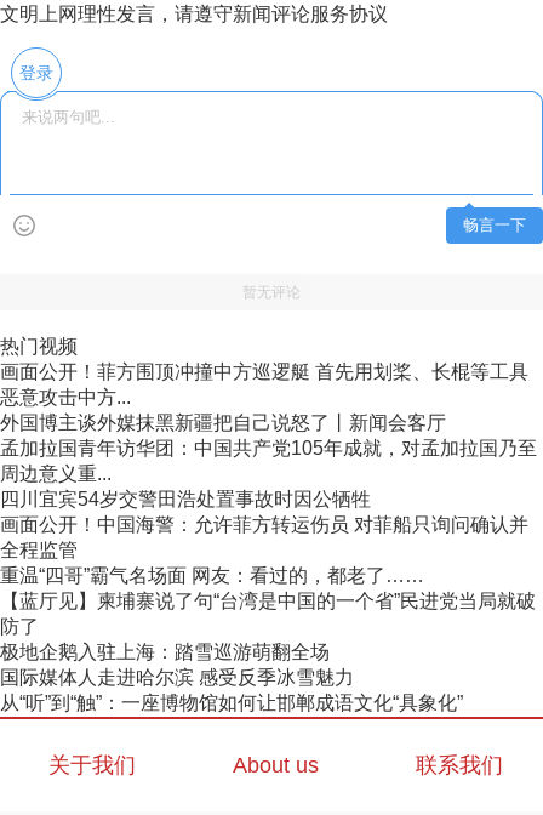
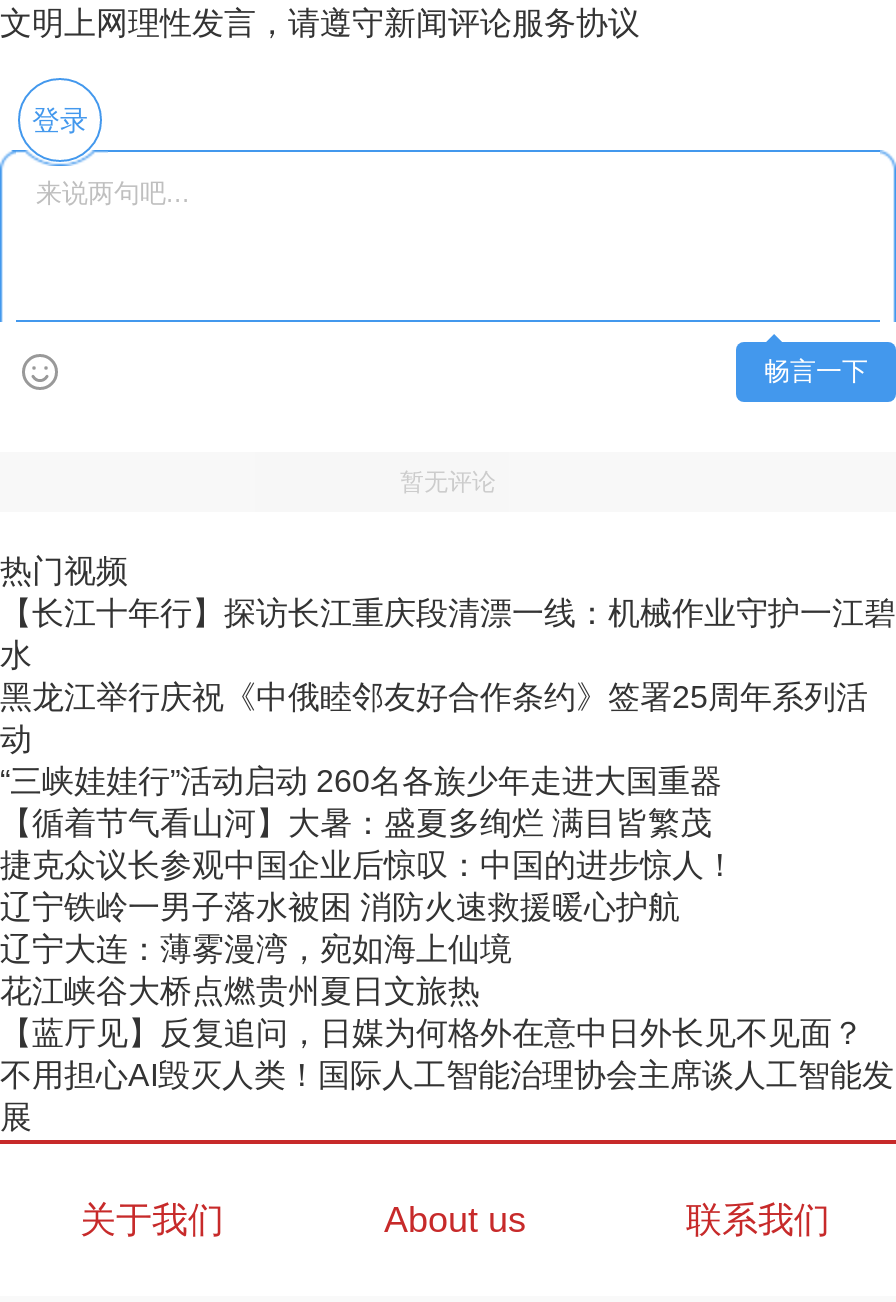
[0,361,537,713] 画面公开！菲方围顶冲撞中方巡逻艇 首先用划桨、长棍等工具 | 恶意攻击中方... | 外国博主谈外媒抹黑新疆把自己说怒了丨新闻会客厅 | 孟加拉国青年访华团：中国共产党105年成就，对孟加拉国乃至 | 周边意义重... | 四川宜宾54岁交警田浩处置事故时因公牺牲 | 画面公开！中国海警：允许菲方转运伤员 对菲船只询问确认并 | 全程监管 | 重温“四哥”霸气名场面 网友：看过的，都老了…… | 【蓝厅见】柬埔寨说了句“台湾是中国的一个省”民进党当局就破 | 防了 | 极地企鹅入驻上海：踏雪巡游萌翻全场 | 国际媒体人走进哈尔滨 感受反季冰雪魅力 | 从“听”到“触”：一座博物馆如何让邯郸成语文化“具象化” -> [0,596,896,1134] 【长江十年行】探访长江重庆段清漂一线：机械作业守护一江碧 | 水 | 黑龙江举行庆祝《中俄睦邻友好合作条约》签署25周年系列活 | 动 | “三峡娃娃行”活动启动 260名各族少年走进大国重器 | 【循着节气看山河】大暑：盛夏多绚烂 满目皆繁茂 | 捷克众议长参观中国企业后惊叹：中国的进步惊人！ | 辽宁铁岭一男子落水被困 消防火速救援暖心护航 | 辽宁大连：薄雾漫湾，宛如海上仙境 | 花江峡谷大桥点燃贵州夏日文旅热 | 【蓝厅见】反复追问，日媒为何格外在意中日外长见不见面？ | 不用担心AI毁灭人类！国际人工智能治理协会主席谈人工智能发 | 展

